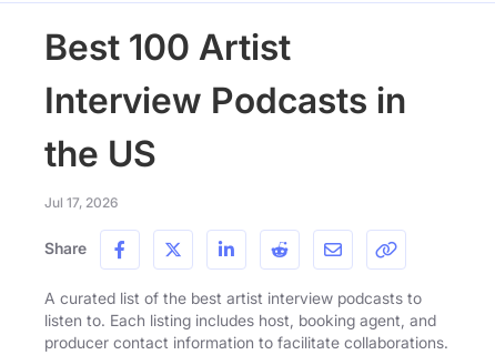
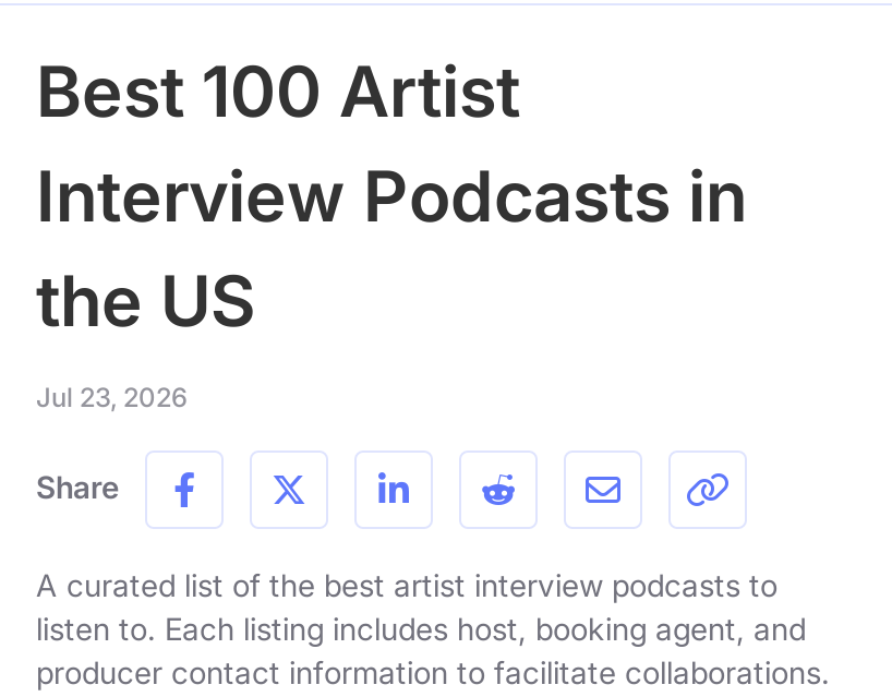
[44,194,118,211] Jul 17, 2026 -> [36,381,186,413] Jul 23, 2026

